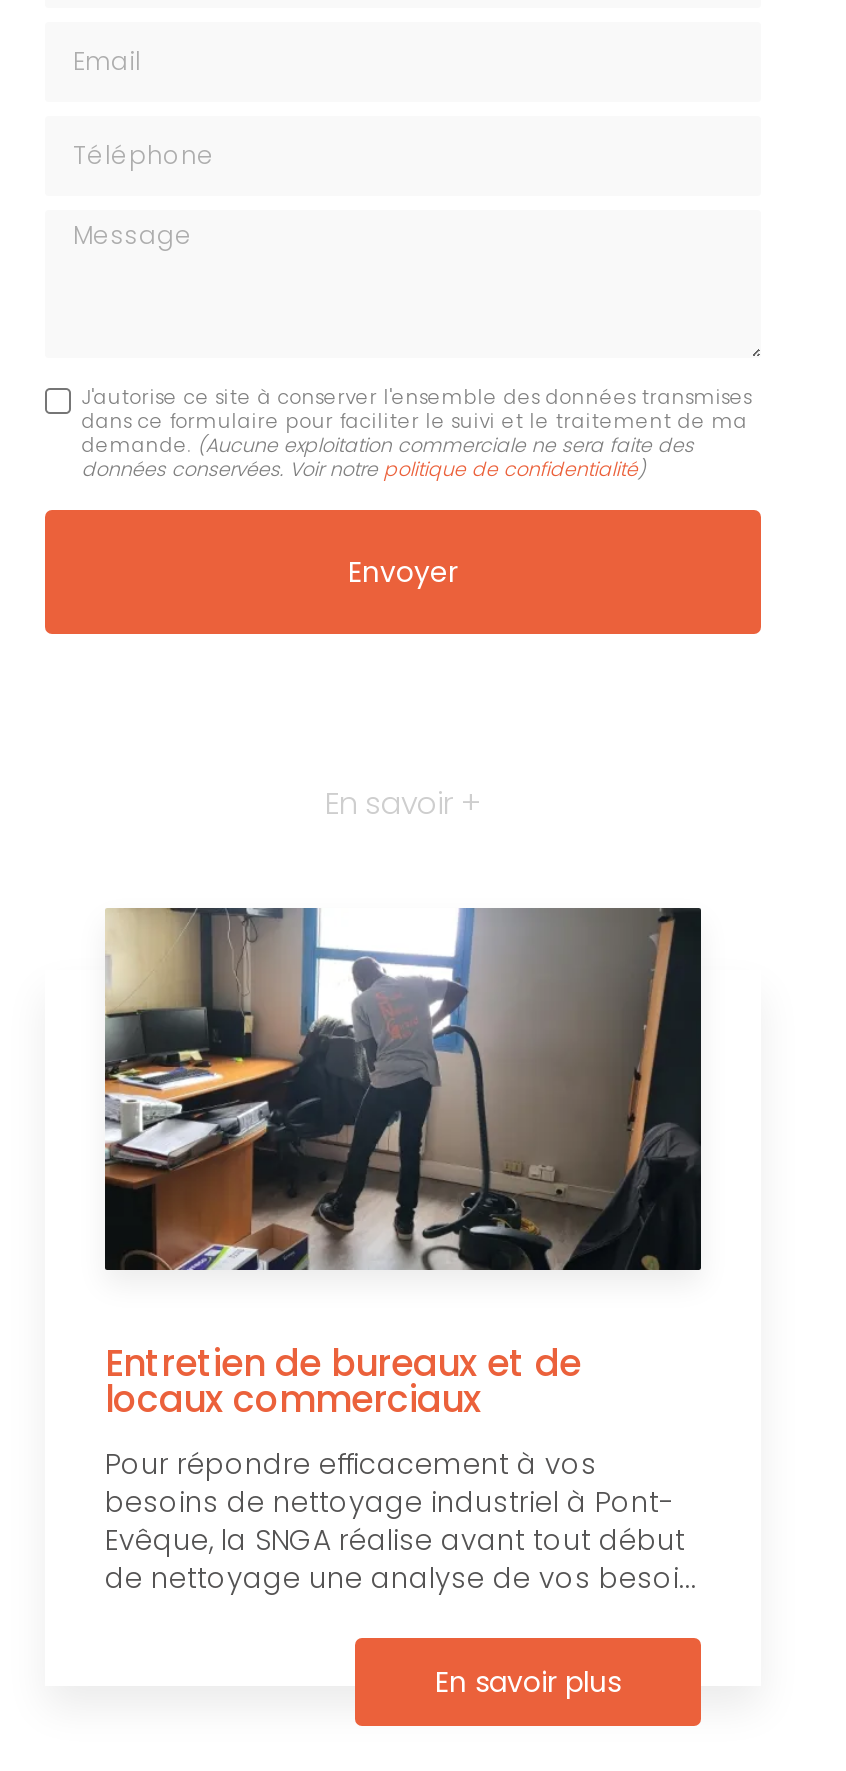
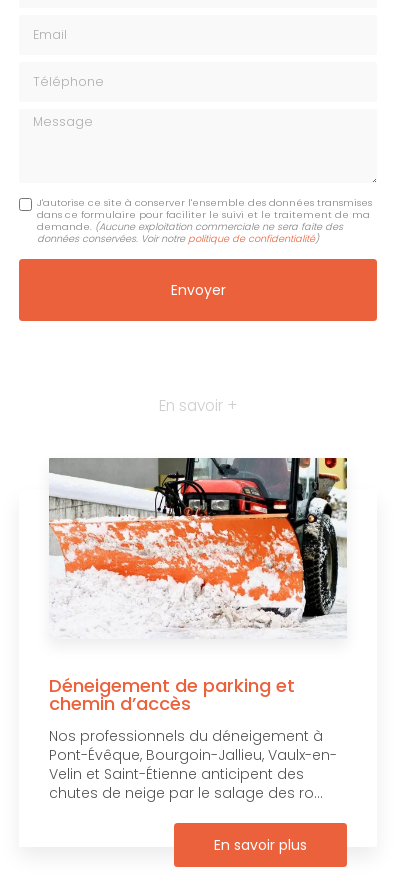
[103,906,703,1598] [image] | Entretien de bureaux et de | locaux commerciaux | Pour répondre efficacement à vos | besoins de nettoyage industriel à Pont- | Evêque, la SNGA réalise avant tout début | de nettoyage une analyse de vos besoi... -> [49,457,348,803] [image] | Déneigement de parking et | chemin d’accès | Nos professionnels du déneigement à | Pont-Évêque, Bourgoin-Jallieu, Vaulx-en- | Velin et Saint-Étienne anticipent des | chutes de neige par le salage des ro...

